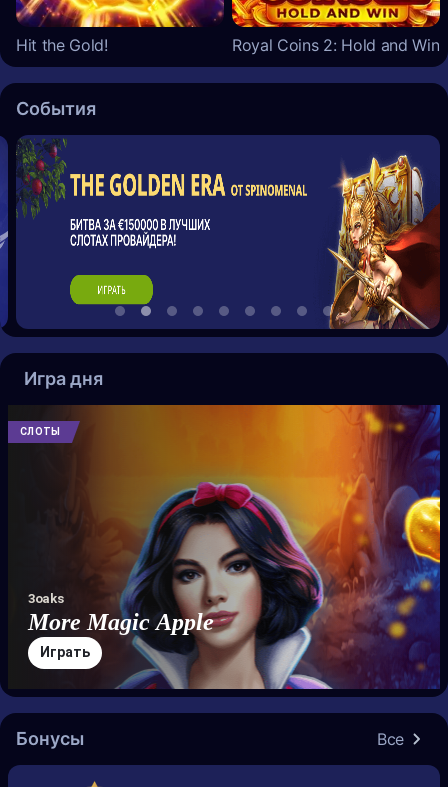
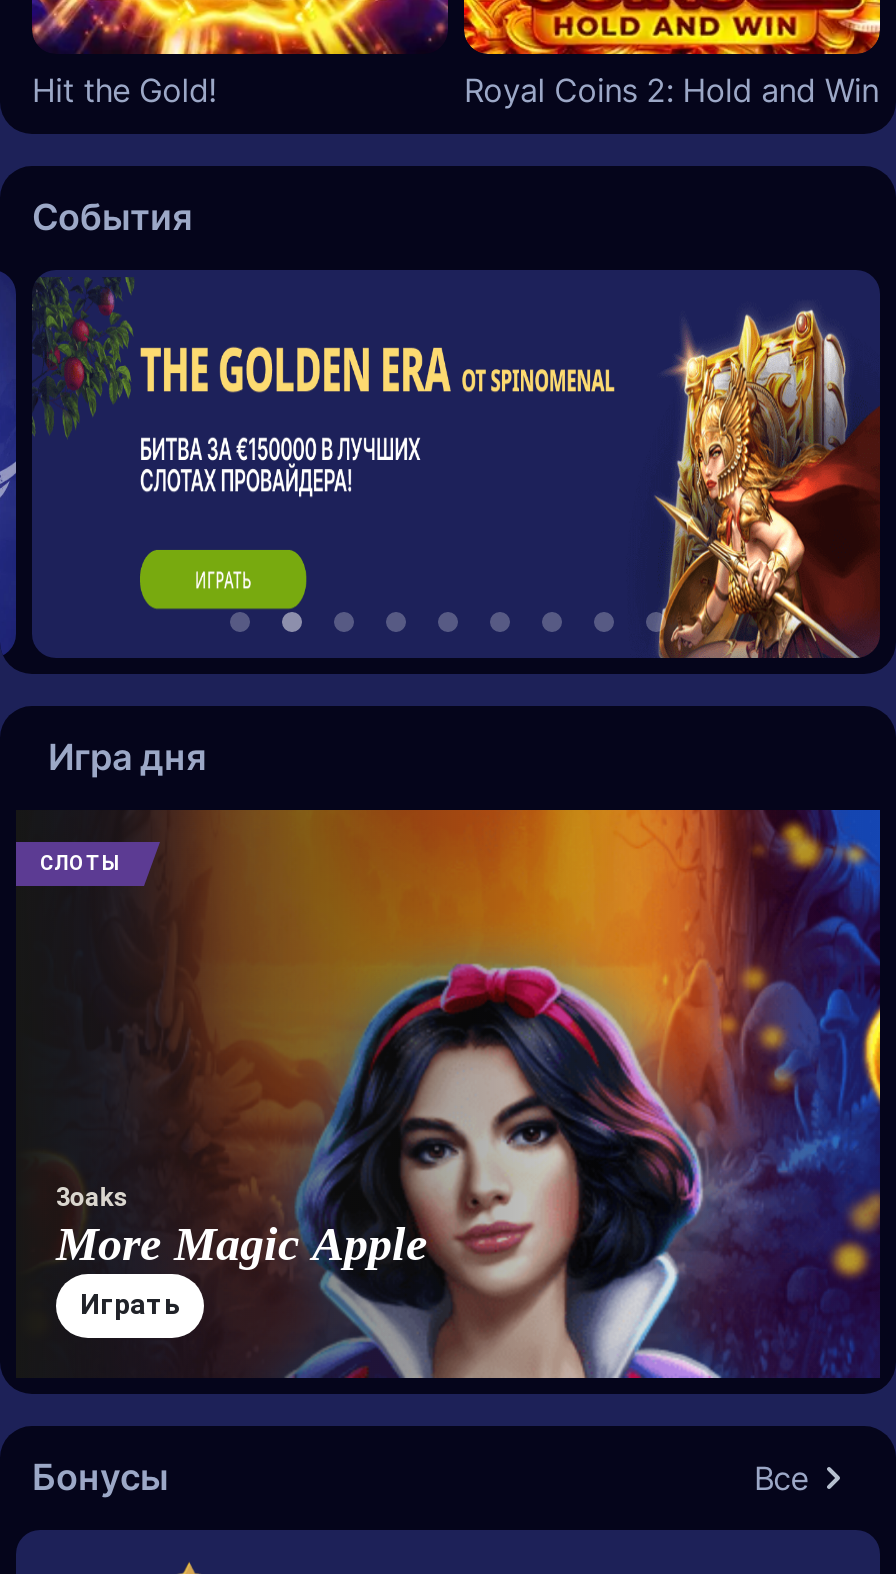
[115,405,441,690] [image] -> [234,808,882,1380] [image]

